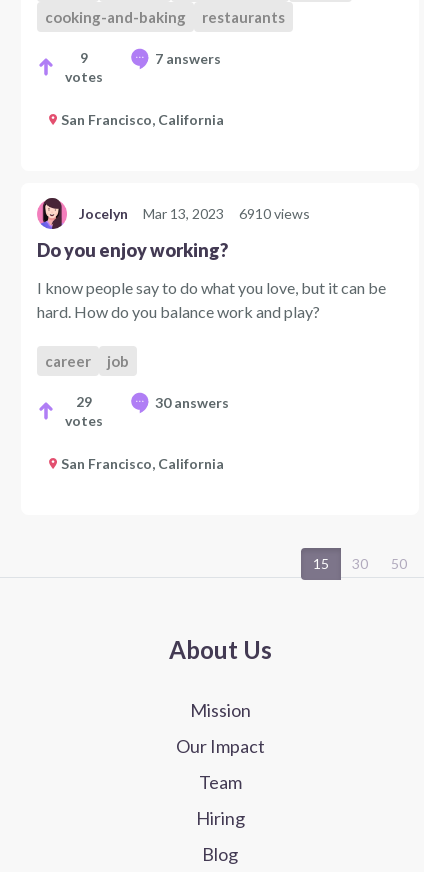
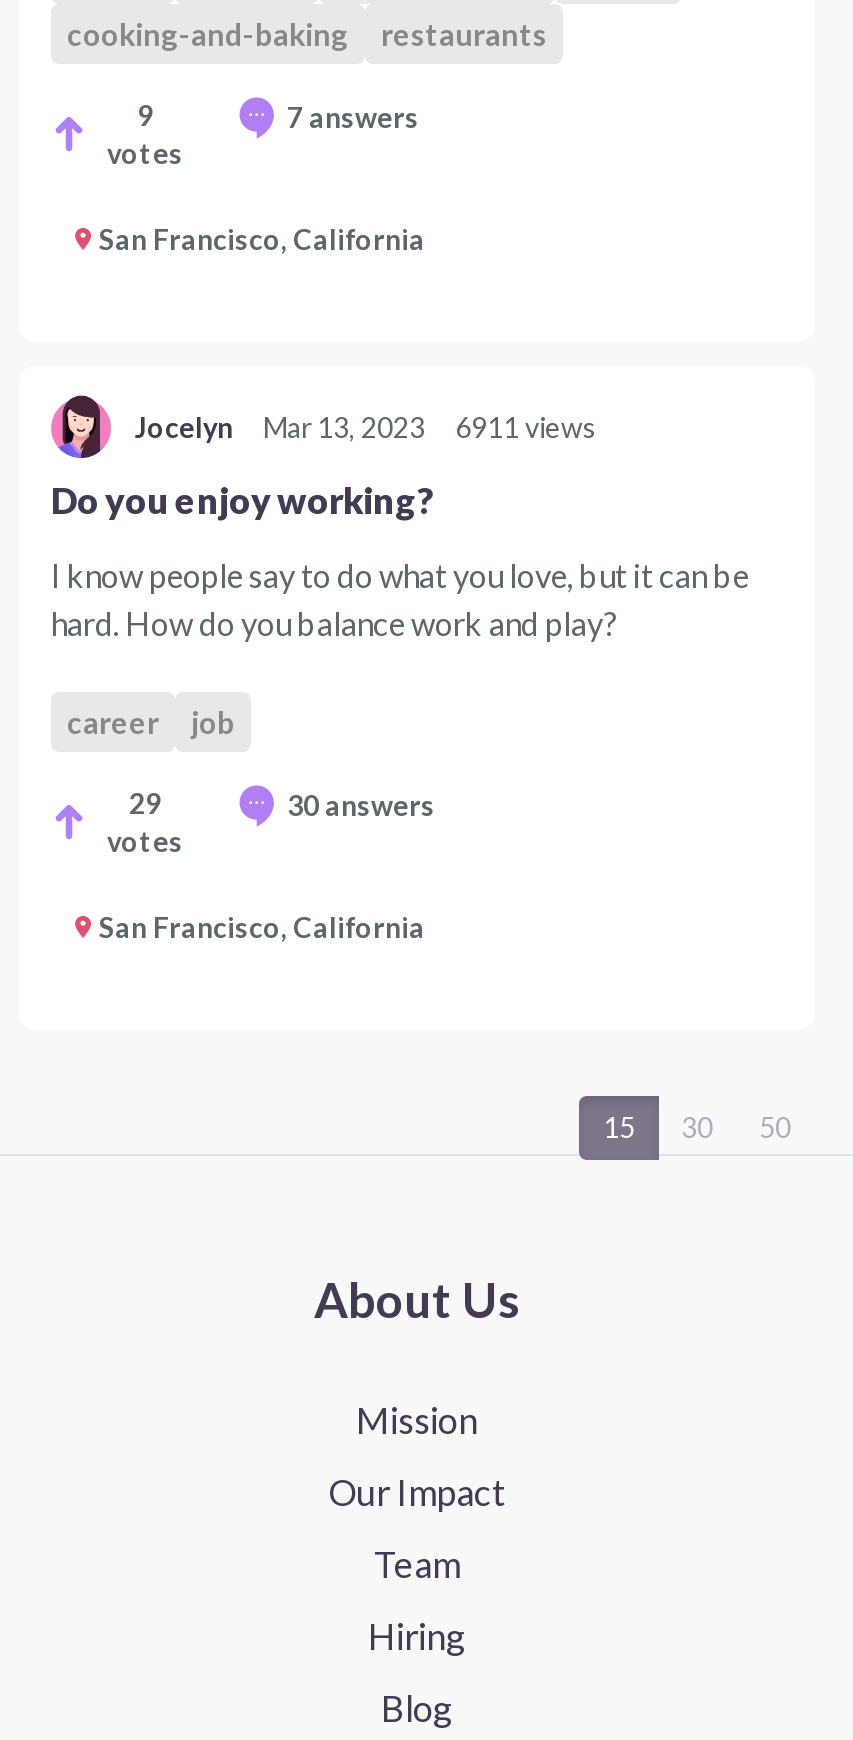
[79,205,310,222] Jocelyn Mar 13, 2023 6910 views -> [135,410,597,444] Jocelyn Mar 13, 2023 6911 views

